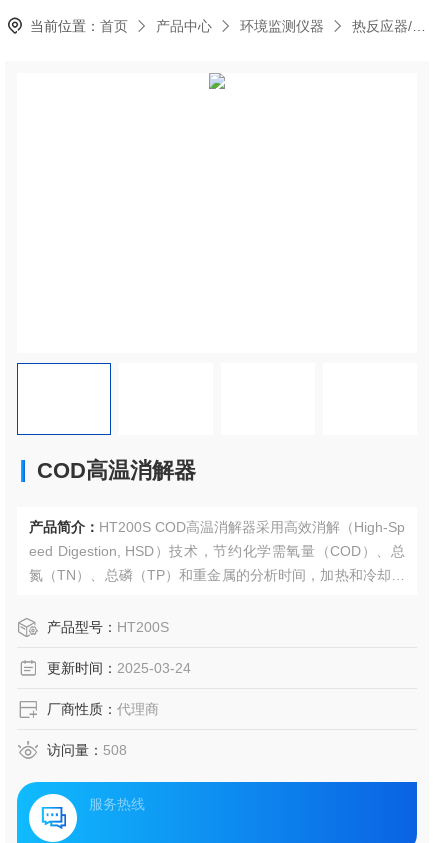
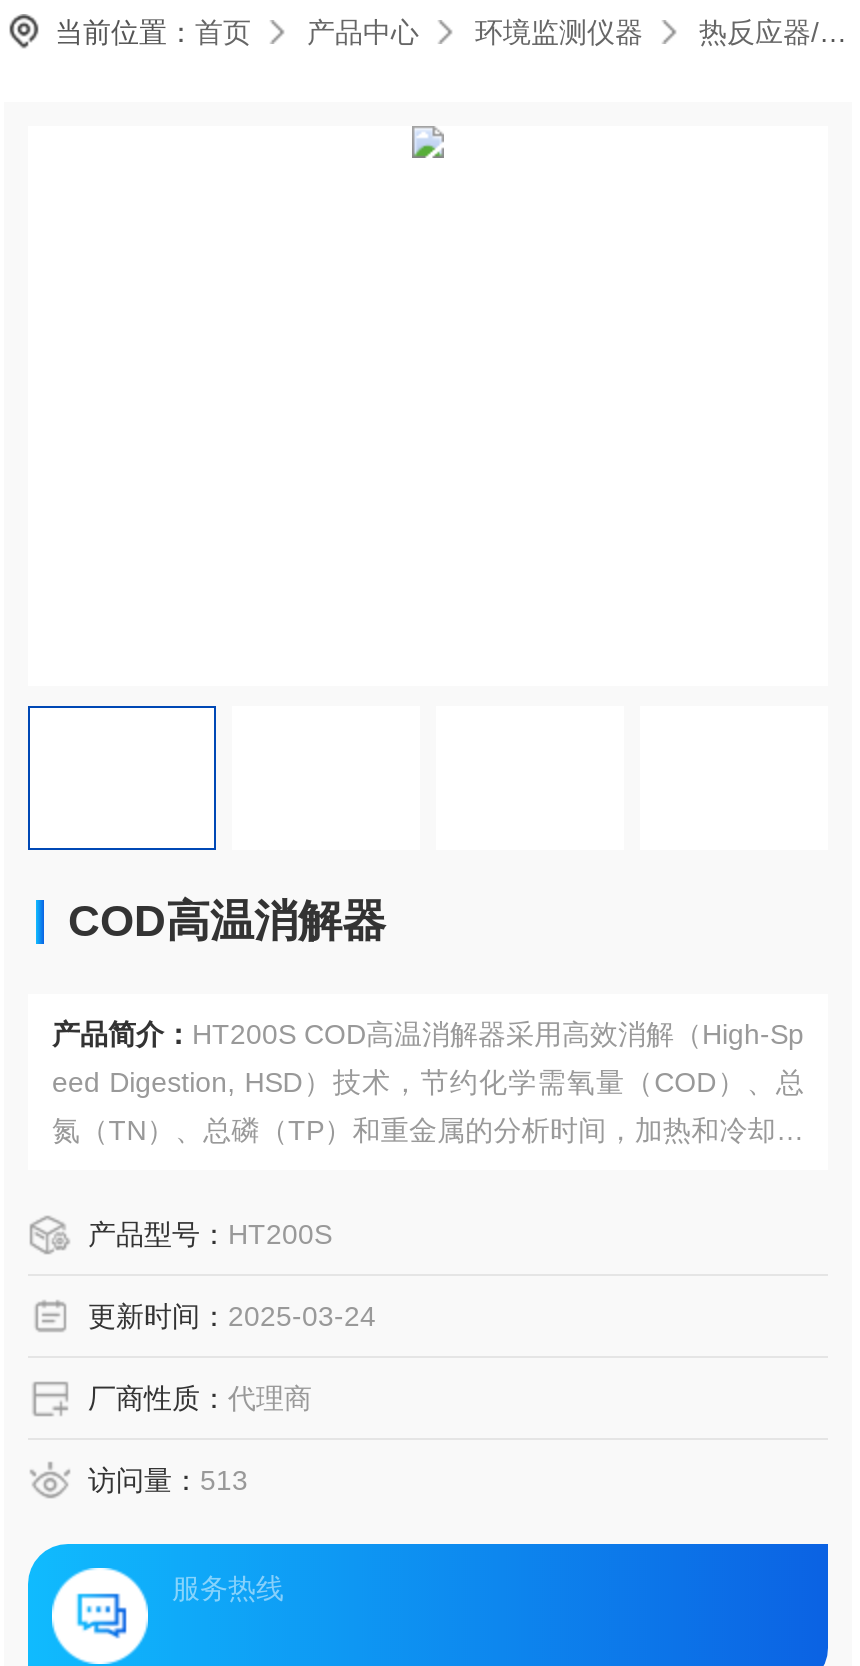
[47,742,127,758] 访问量：508 -> [88,1464,248,1496] 访问量：513

